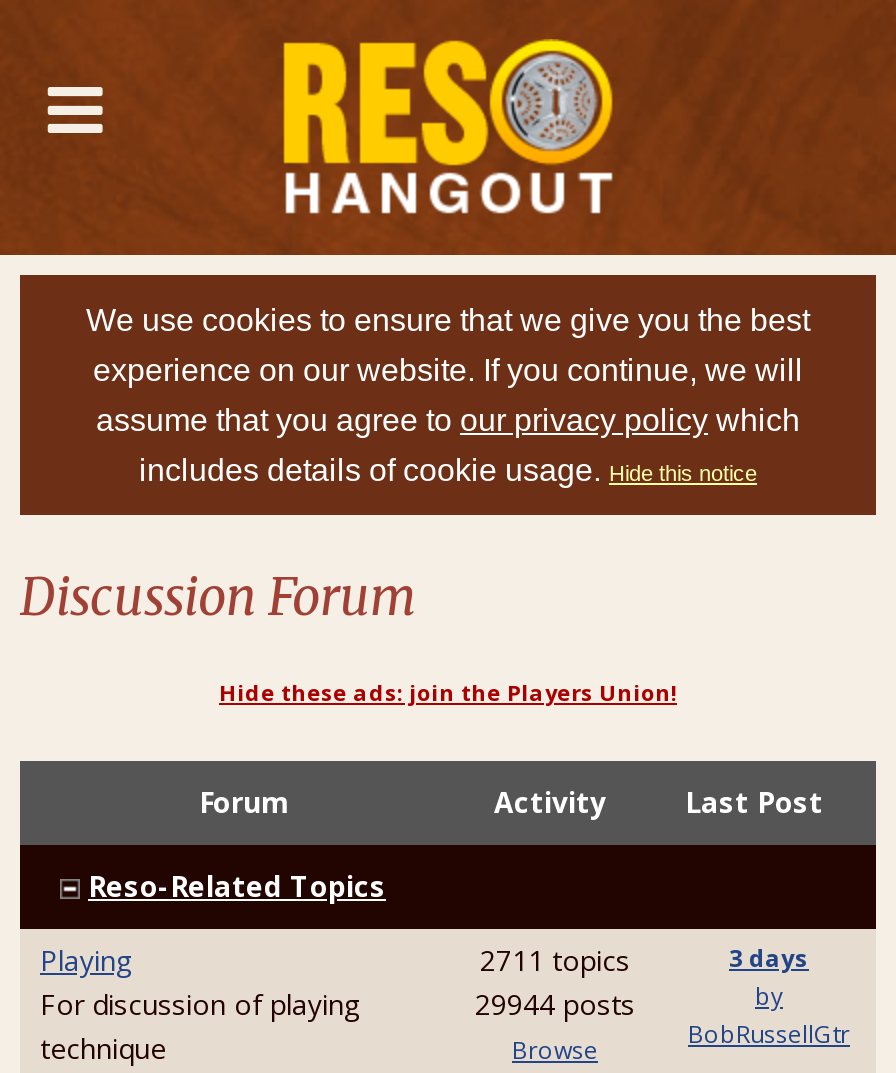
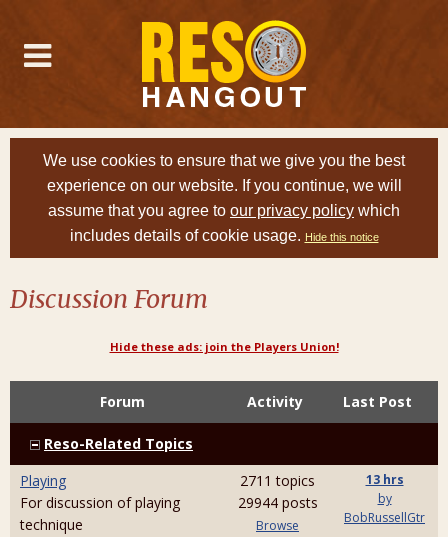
[729,941,809,975] 3 days -> [365,471,403,488] 13 hrs

